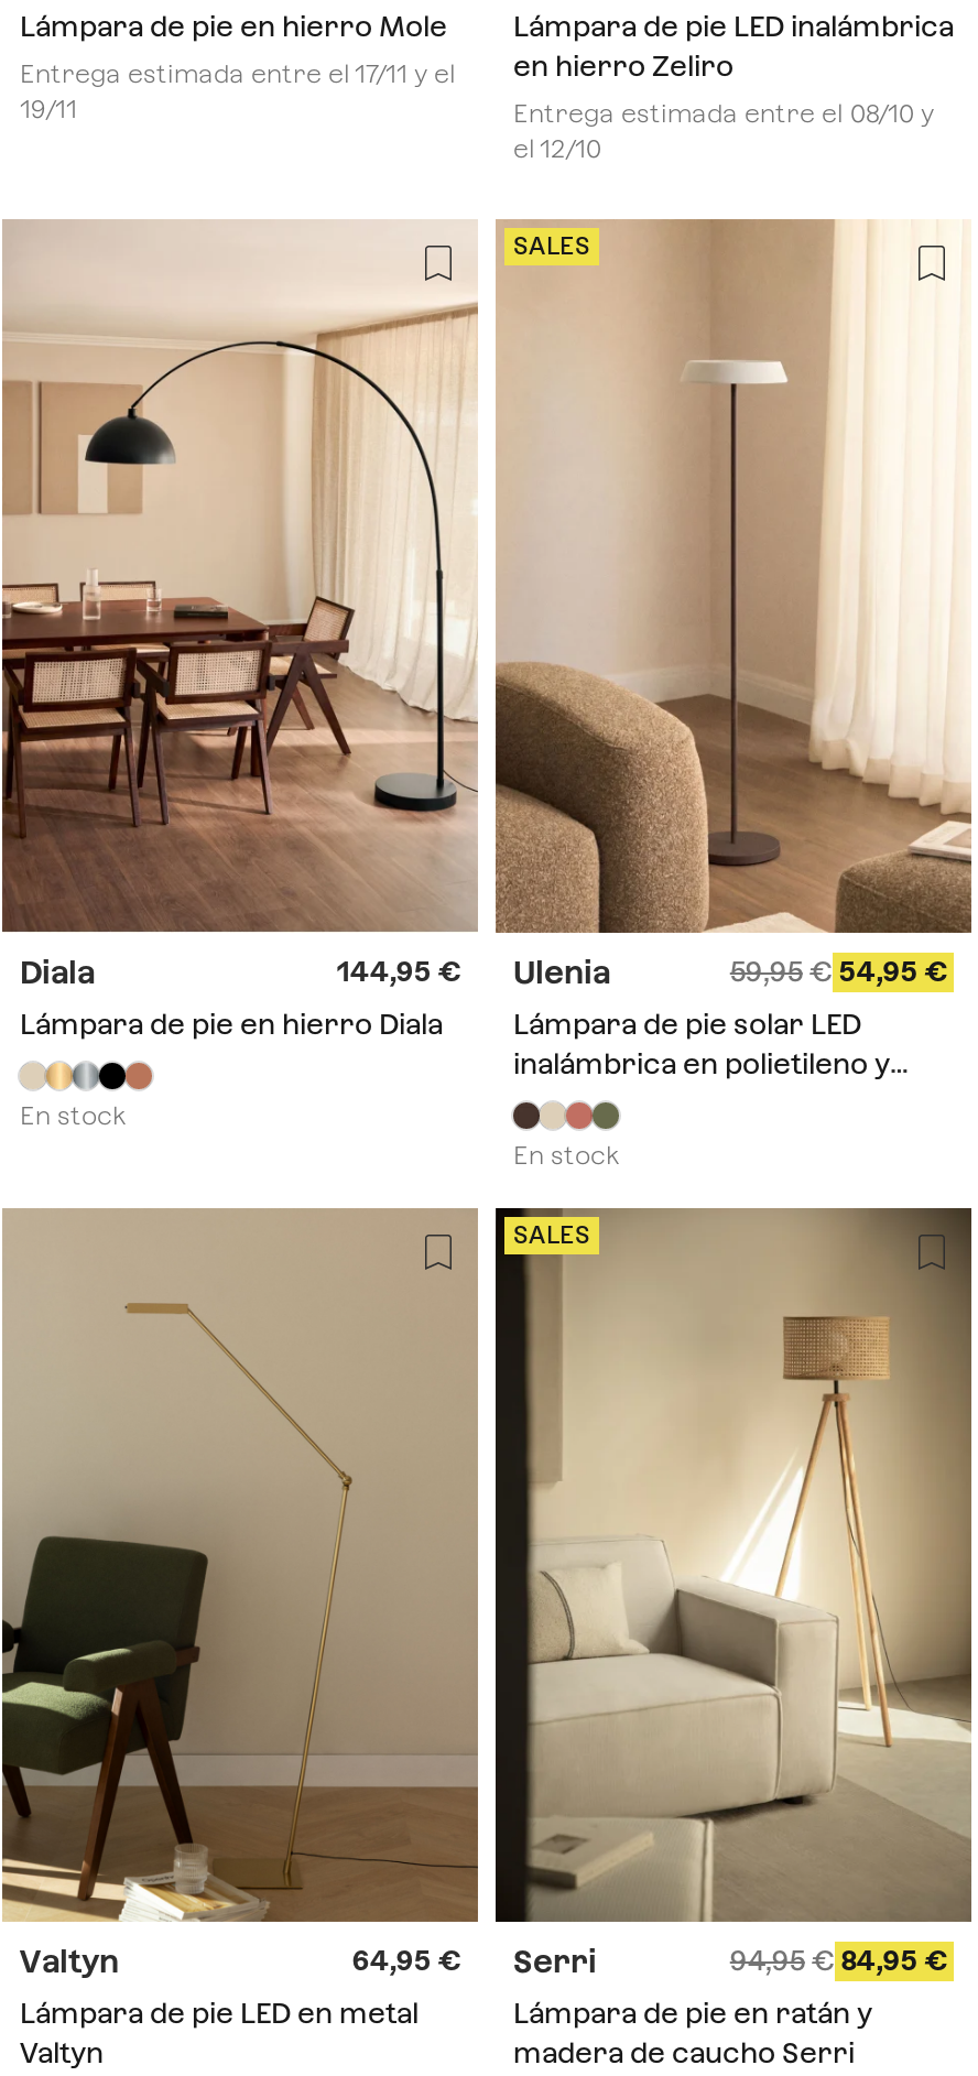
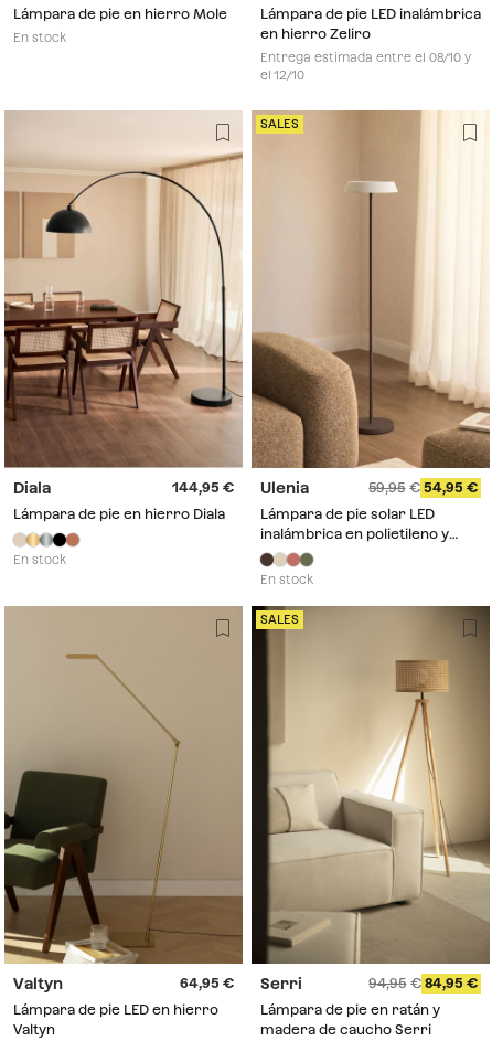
[20,57,456,124] Entrega estimada entre el 17/11 y el | 19/11 -> [13,29,66,45] En stock
[20,1996,419,2029] Lámpara de pie LED en metal -> [13,1001,218,1017] Lámpara de pie LED en hierro

